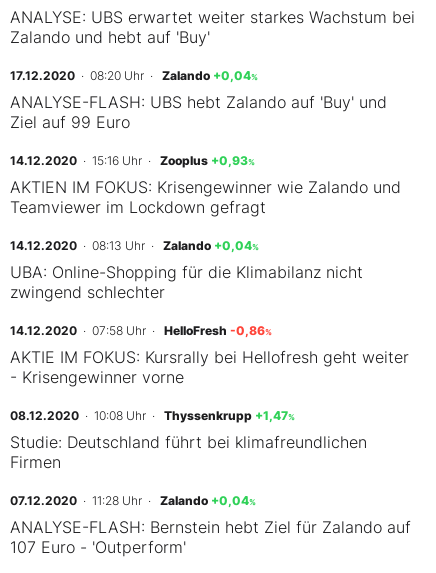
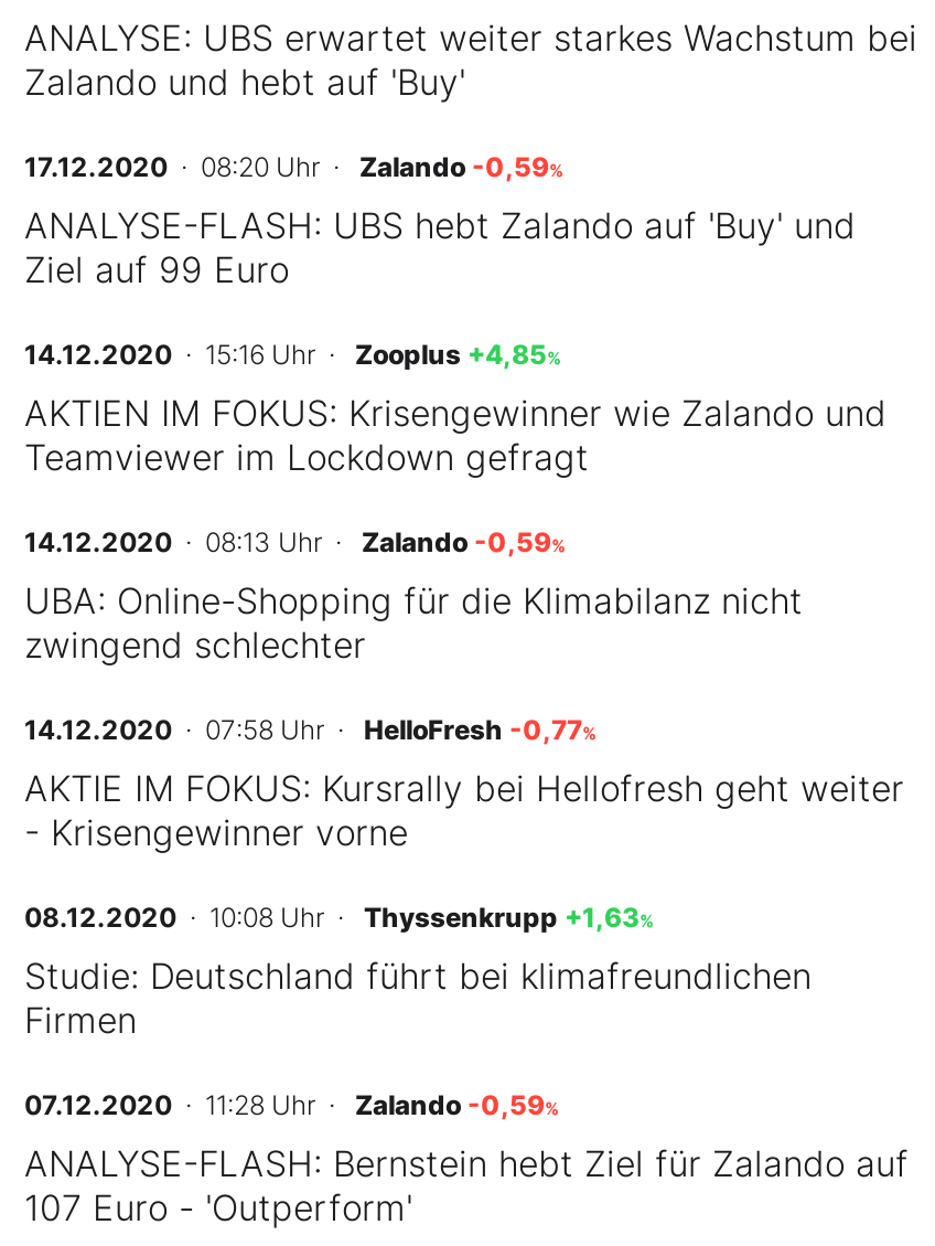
[10,68,258,83] 17.12.2020 · 08:20 Uhr · Zalando +0,04% -> [24,150,565,183] 17.12.2020 · 08:20 Uhr · Zalando -0,59%
[10,153,255,168] 14.12.2020 · 15:16 Uhr · Zooplus +0,93% -> [24,338,562,371] 14.12.2020 · 15:16 Uhr · Zooplus +4,85%
[10,238,259,253] 14.12.2020 · 08:13 Uhr · Zalando +0,04% -> [24,525,567,558] 14.12.2020 · 08:13 Uhr · Zalando -0,59%
[10,323,272,338] 14.12.2020 · 07:58 Uhr · HelloFresh -0,86% -> [24,713,598,746] 14.12.2020 · 07:58 Uhr · HelloFresh -0,77%
[10,408,295,423] 08.12.2020 · 10:08 Uhr · Thyssenkrupp +1,47% -> [24,901,655,934] 08.12.2020 · 10:08 Uhr · Thyssenkrupp +1,63%
[10,493,256,508] 07.12.2020 · 11:28 Uhr · Zalando +0,04% -> [24,1088,560,1121] 07.12.2020 · 11:28 Uhr · Zalando -0,59%

